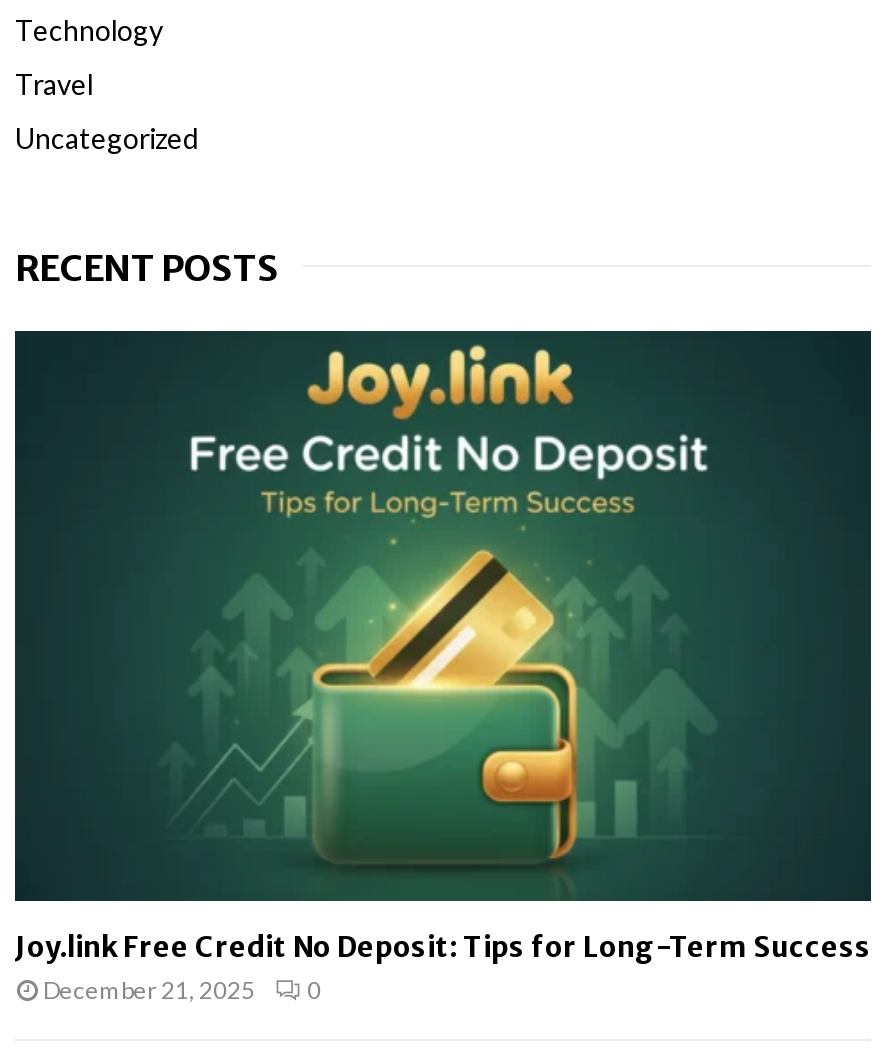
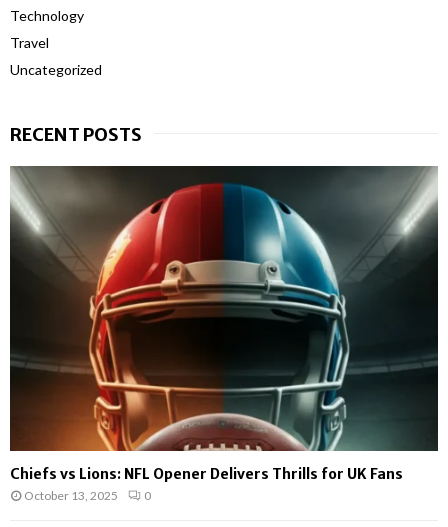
[13,329,873,1005] [image] | Joy.link Free Credit No Deposit: Tips for Long-Term Success | December 21, 2025 -> [10,166,438,503] [image] | Chiefs vs Lions: NFL Opener Delivers Thrills for UK Fans | October 13, 2025

